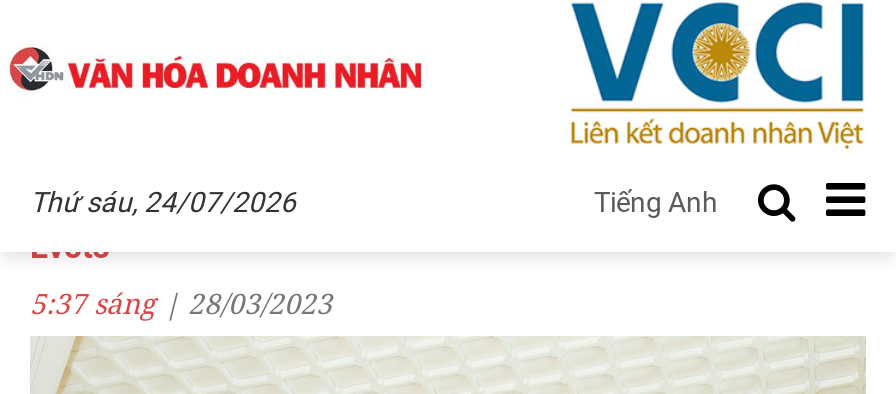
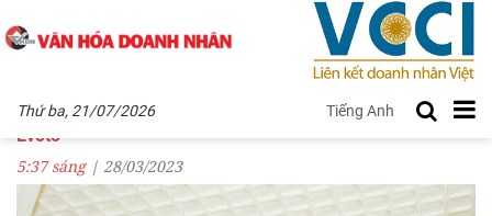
[30,185,296,217] Thứ sáu, 24/07/2026 -> [16,101,155,119] Thứ ba, 21/07/2026

